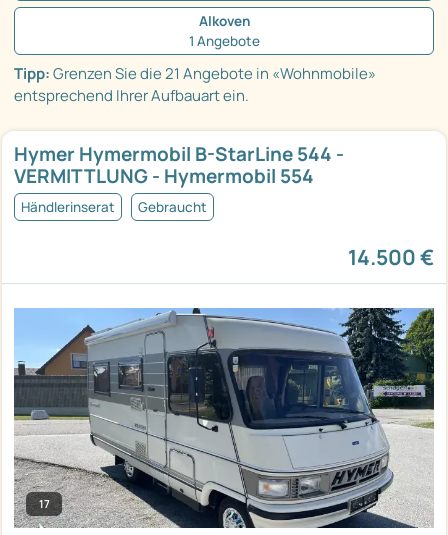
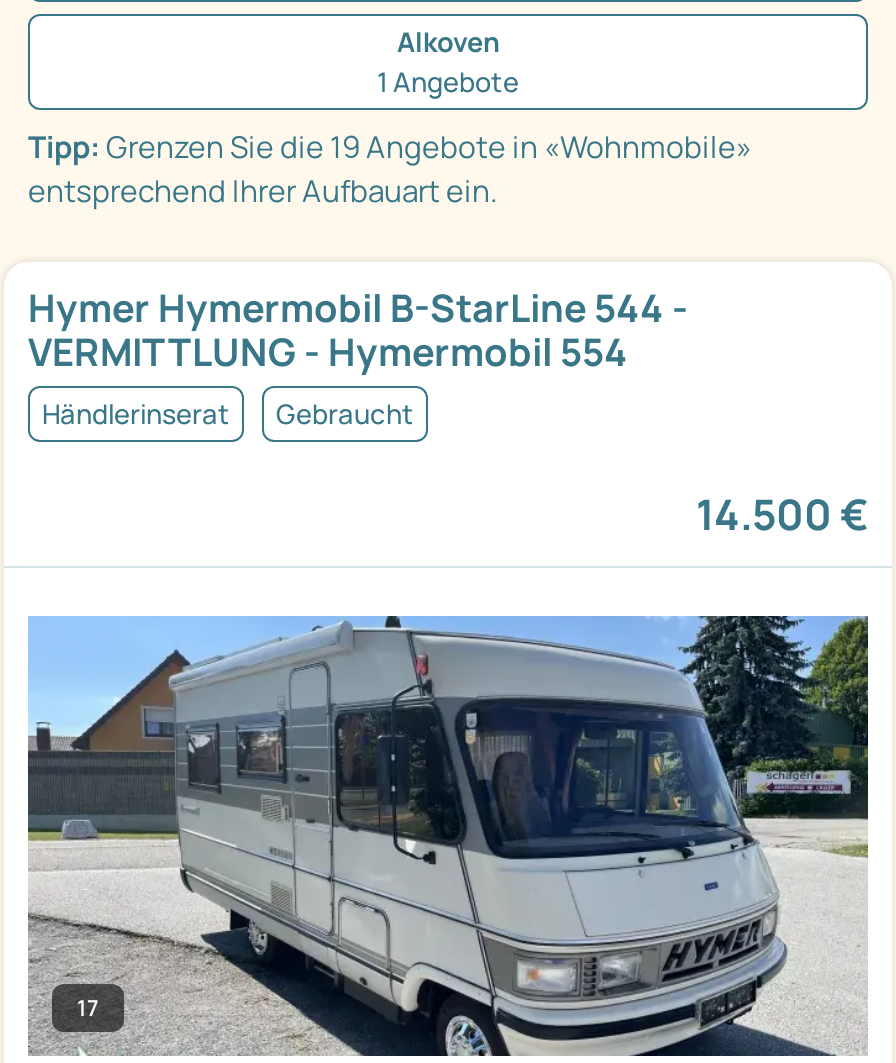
[14,63,376,84] Tipp: Grenzen Sie die 21 Angebote in «Wohnmobile» -> [28,126,752,168] Tipp: Grenzen Sie die 19 Angebote in «Wohnmobile»

